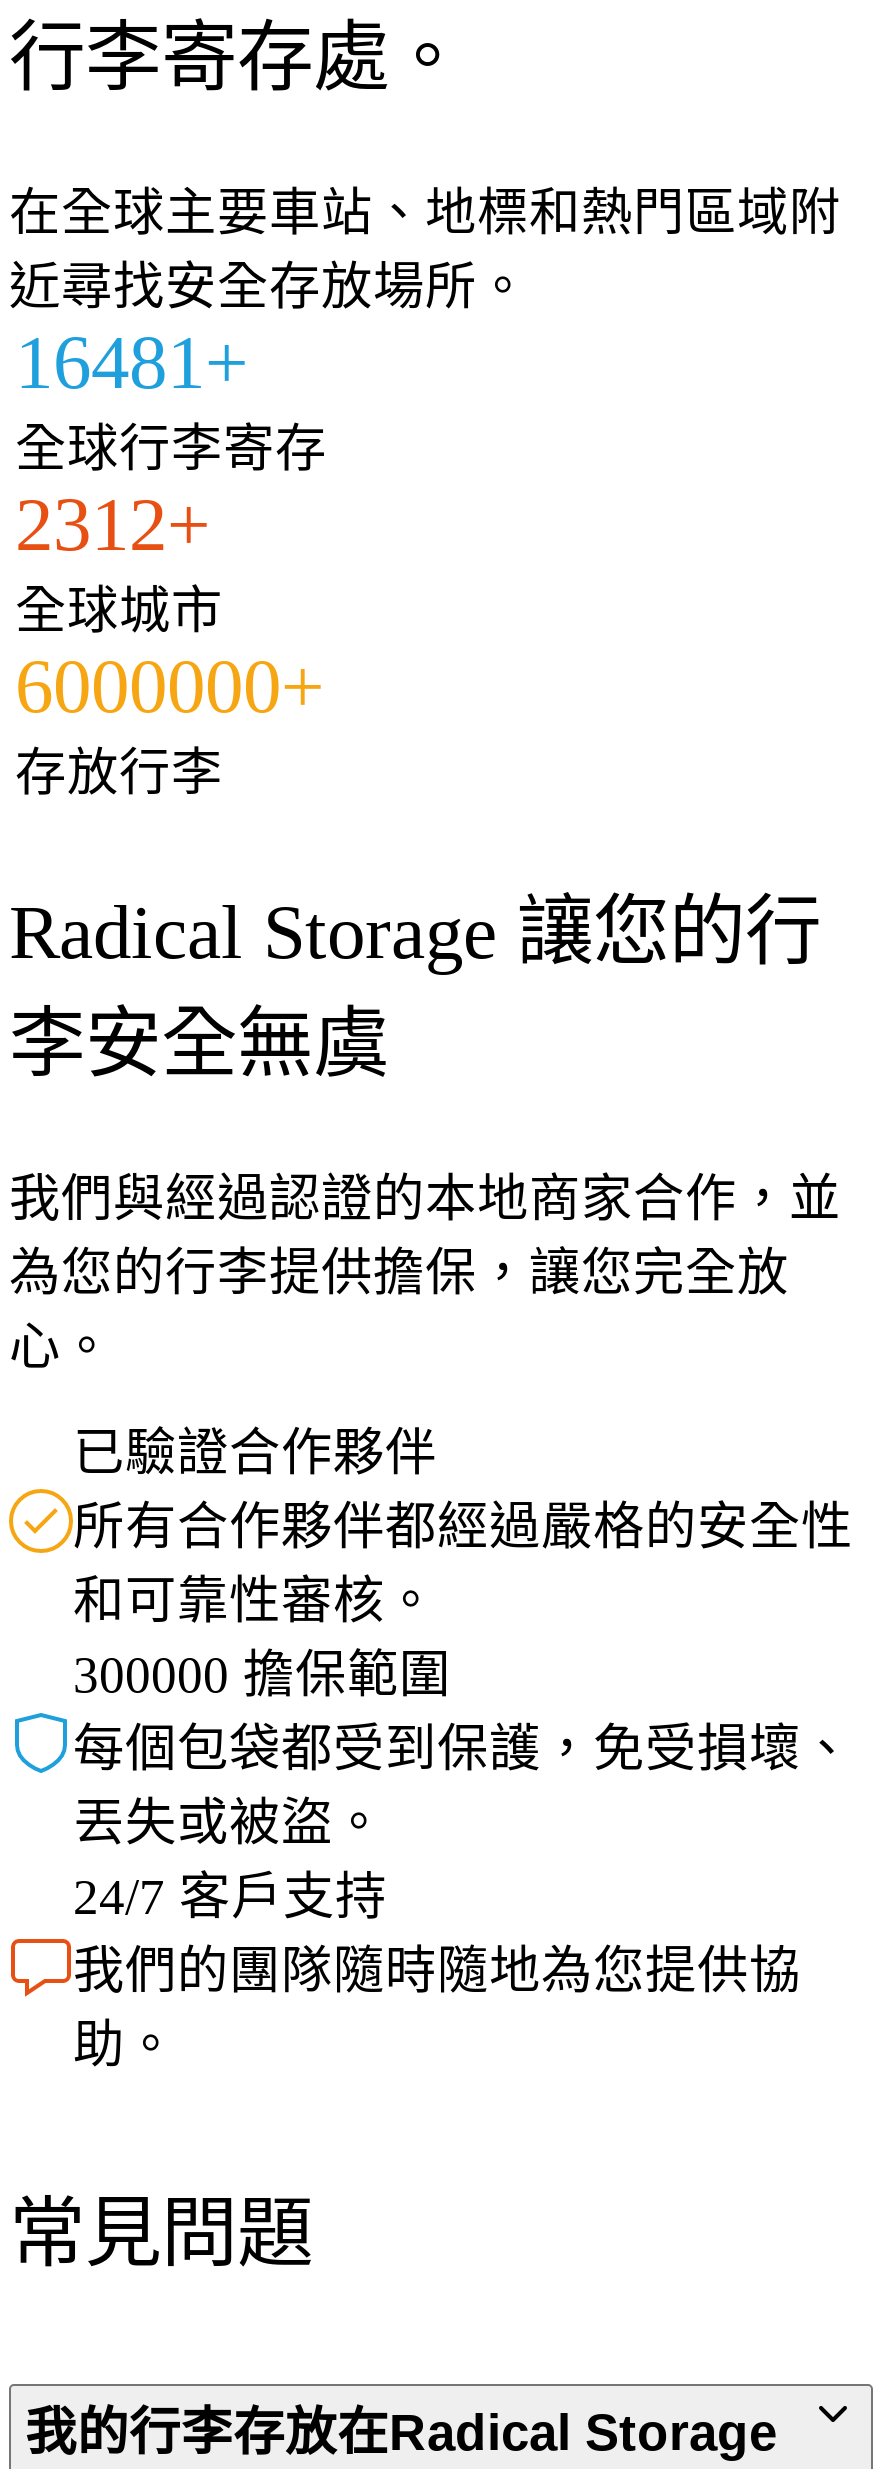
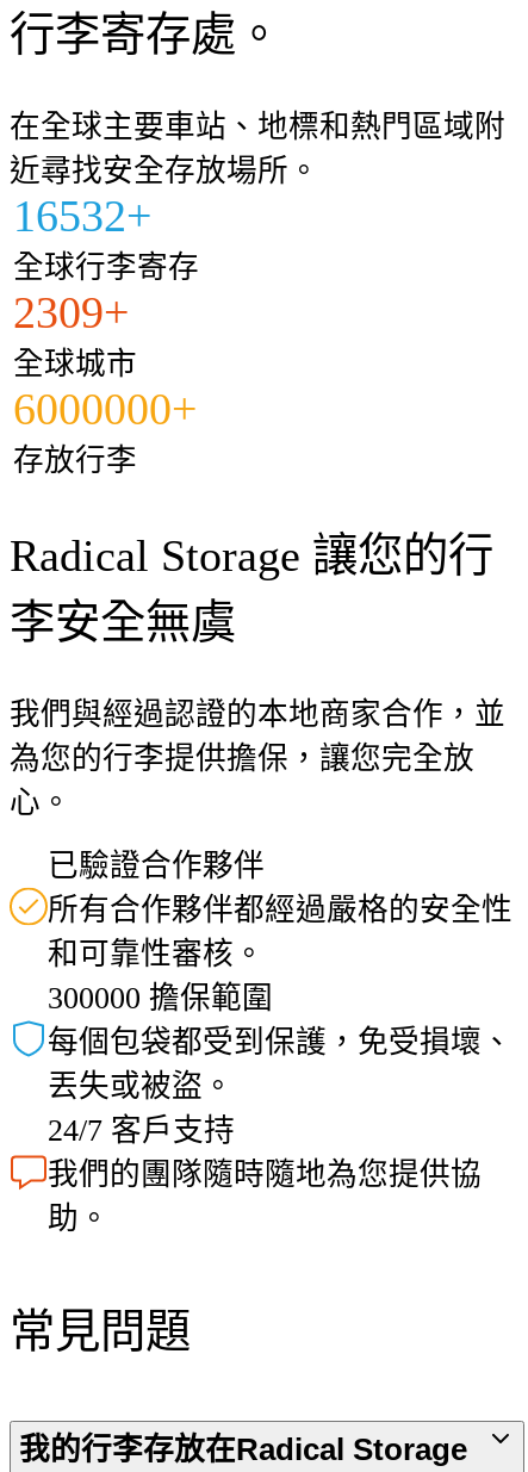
[15,320,247,404] 16481+ -> [13,190,151,241] 16532+
[15,482,209,566] 2312+ -> [13,287,129,337] 2309+

